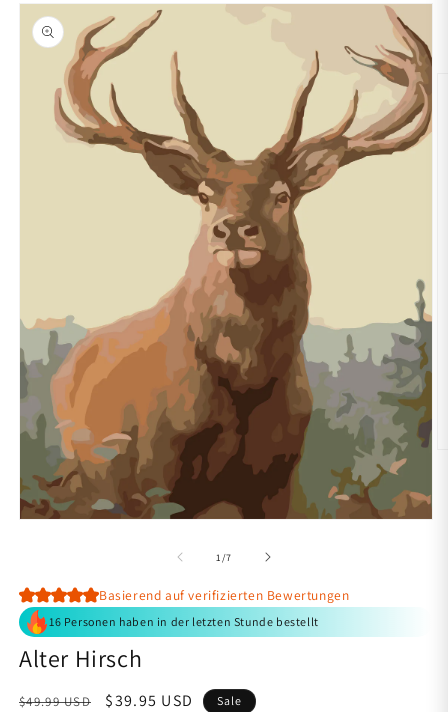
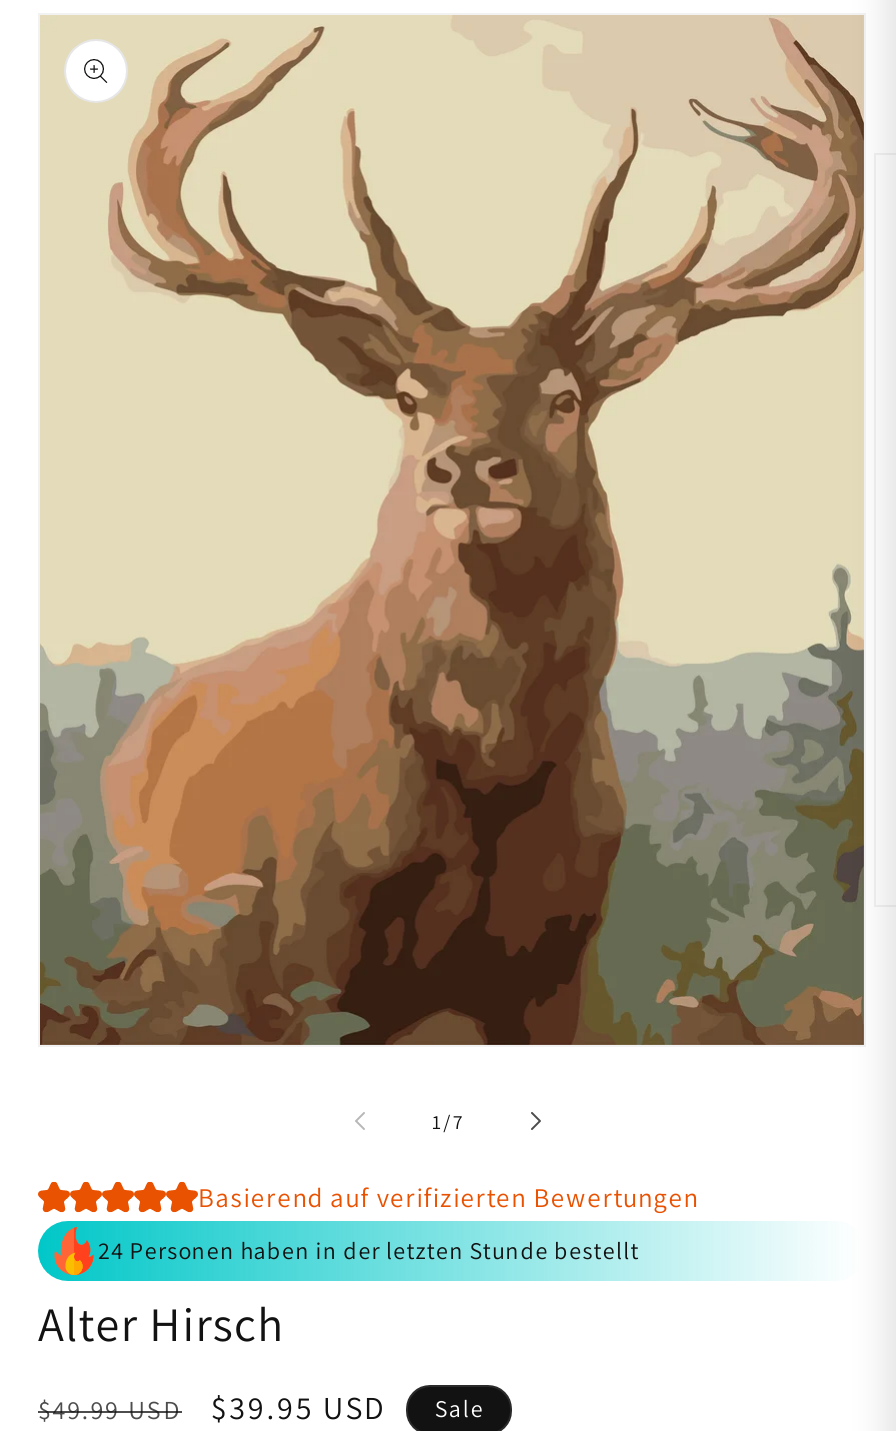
[49,614,319,629] 16 Personen haben in der letzten Stunde bestellt -> [98,1235,640,1265] 24 Personen haben in der letzten Stunde bestellt

